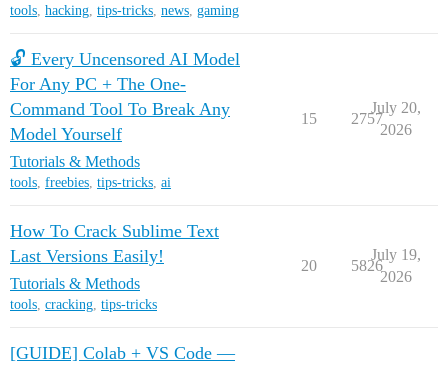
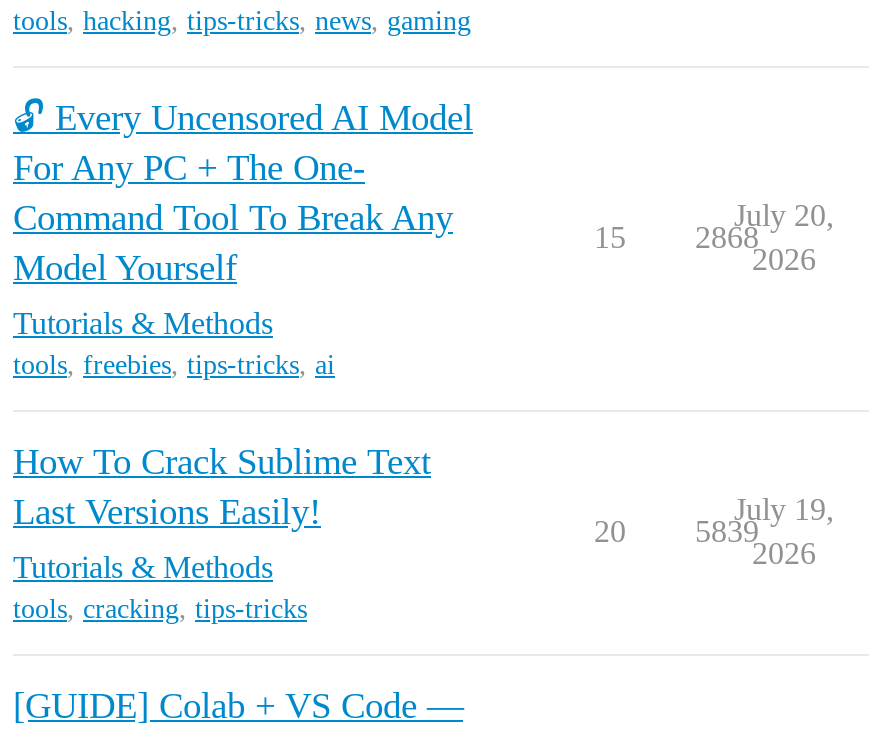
[351,110,383,127] 2757 -> [695,220,759,254] 2868
[351,257,383,274] 5826 -> [695,514,759,548] 5839

